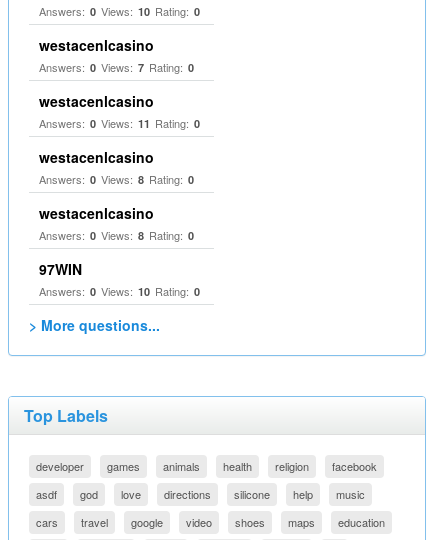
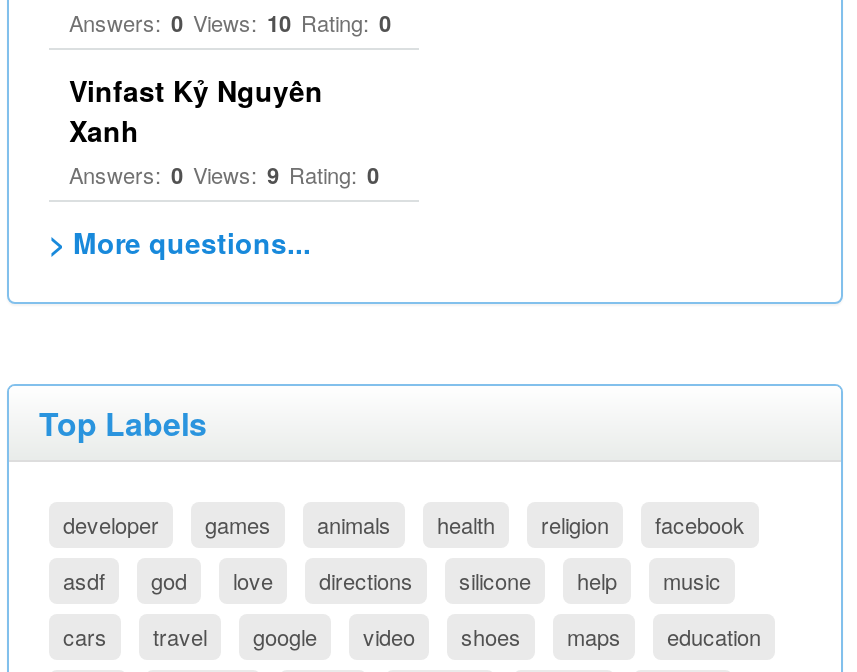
[39,35,200,299] westacenlcasino | Answers: 0 Views: 7 Rating: 0 | westacenlcasino | Answers: 0 Views: 11 Rating: 0 | westacenlcasino | Answers: 0 Views: 8 Rating: 0 | westacenlcasino | Answers: 0 Views: 8 Rating: 0 | 97WIN | Answers: 0 Views: 10 Rating: 0 -> [69,70,379,190] Vinfast Kỷ Nguyên | Xanh | Answers: 0 Views: 9 Rating: 0

